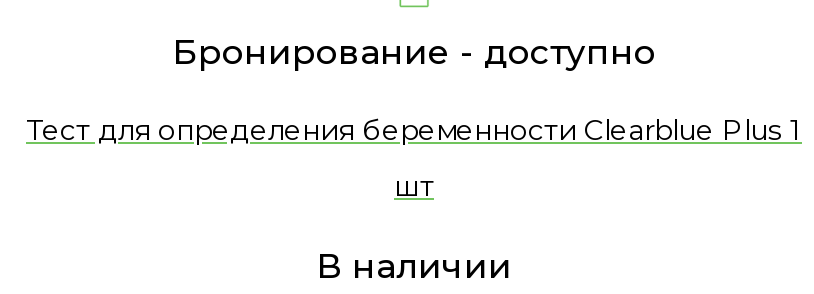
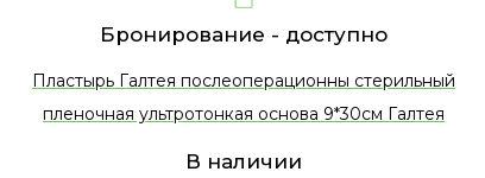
[26,113,802,149] Тест для определения беременности Clearblue Plus 1 -> [32,70,455,92] Пластырь Галтея послеоперационны стерильный
[394,169,434,205] шт -> [43,104,445,125] пленочная ультротонкая основа 9*30см Галтея

